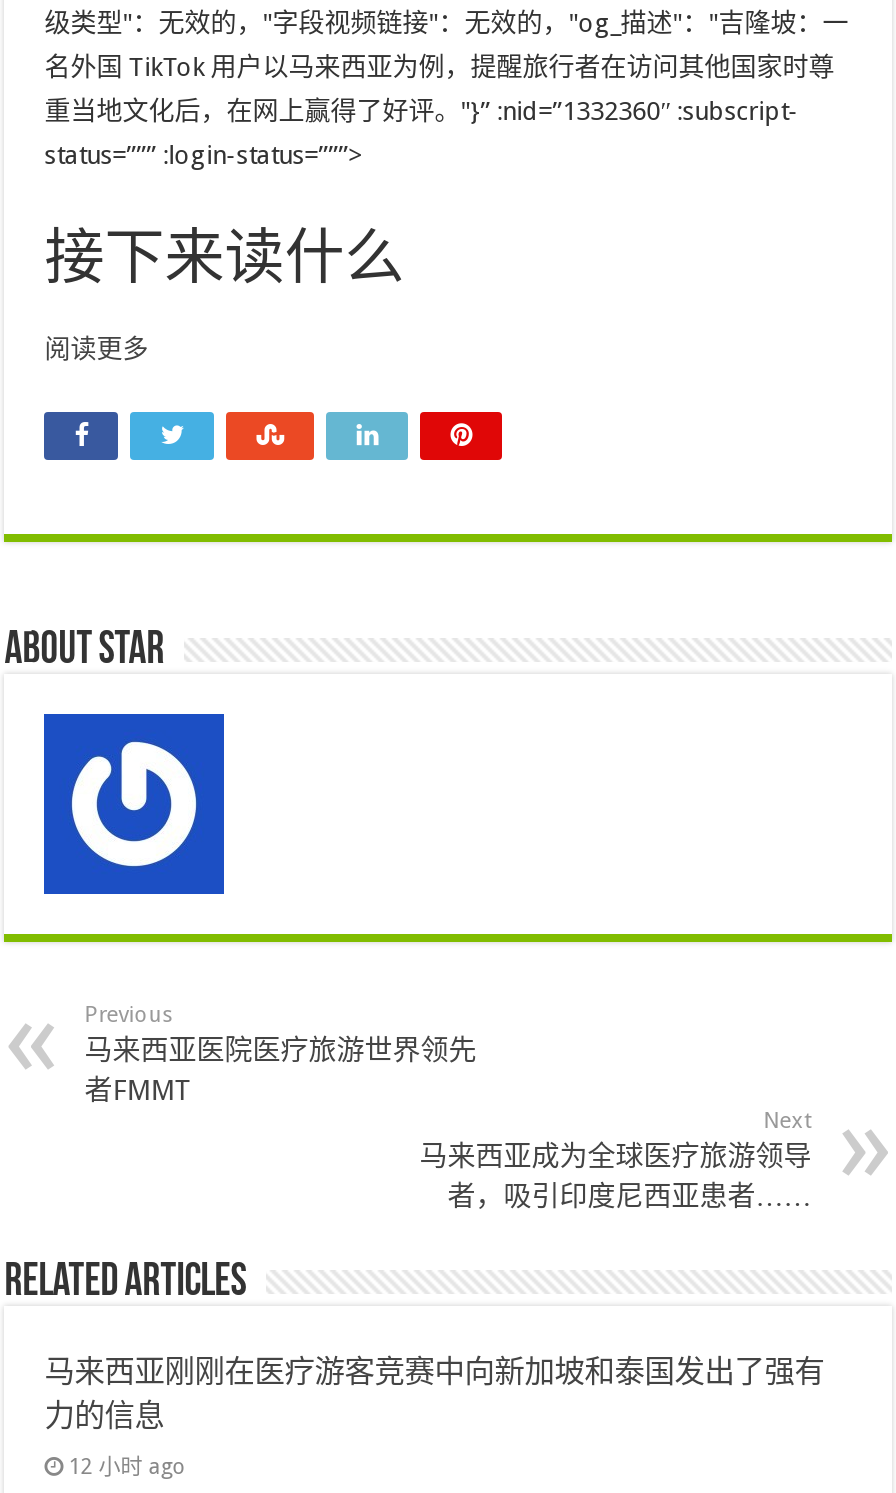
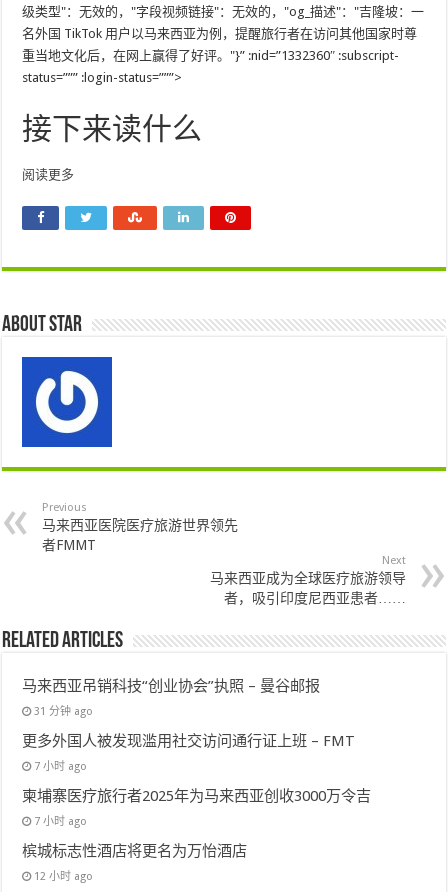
[44,1354,824,1434] 马来西亚刚刚在医疗游客竞赛中向新加坡和泰国发出了强有 | 力的信息 -> [22,677,371,860] 马来西亚吊销科技“创业协会”执照 – 曼谷邮报 | 31 分钟 ago | 更多外国人被发现滥用社交访问通行证上班 – FMT | 7 小时 ago | 柬埔寨医疗旅行者2025年为马来西亚创收3000万令吉 | 7 小时 ago | 槟城标志性酒店将更名为万怡酒店

